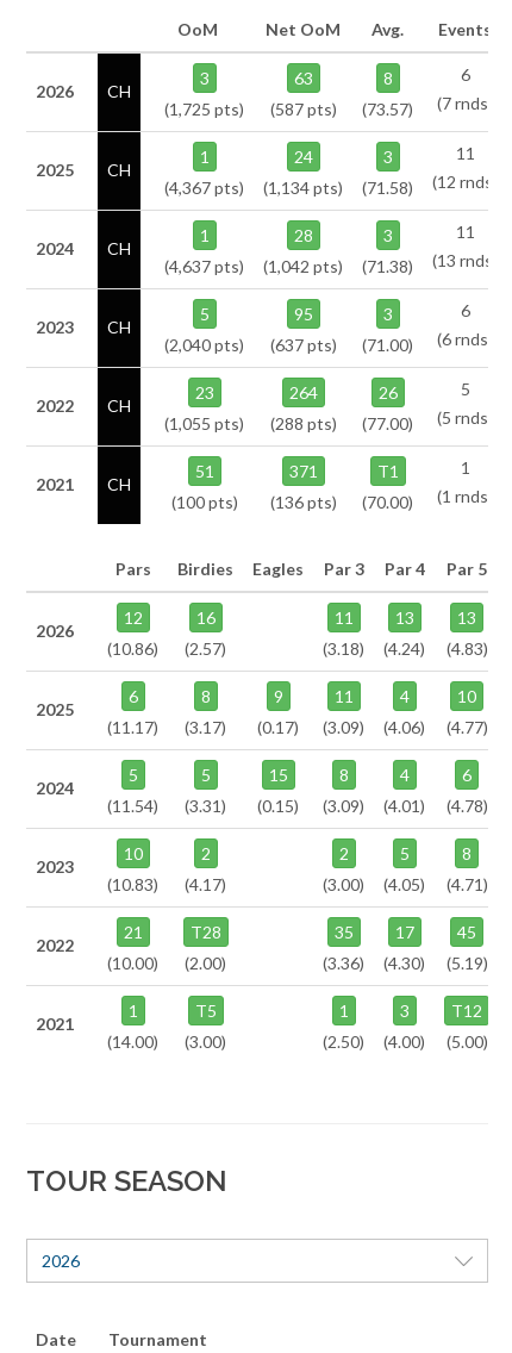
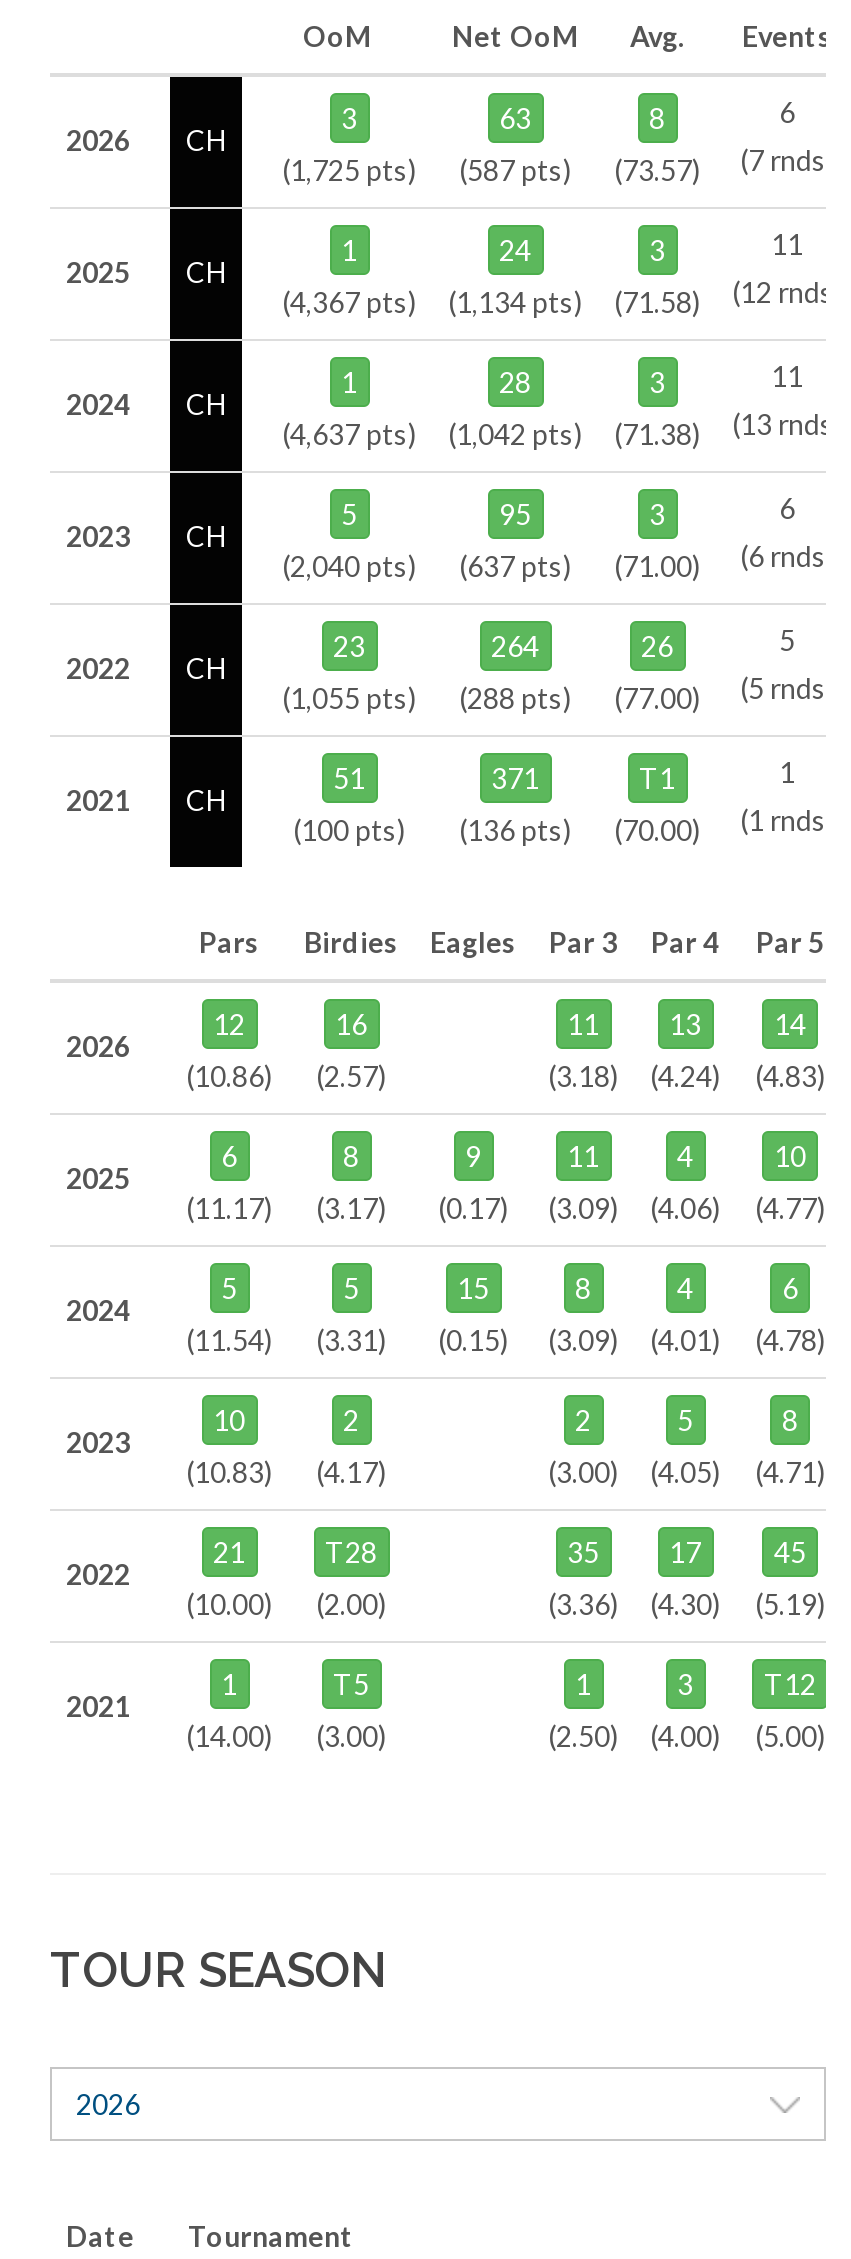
[457,607,476,628] 13 -> [774,1007,806,1041] 14

